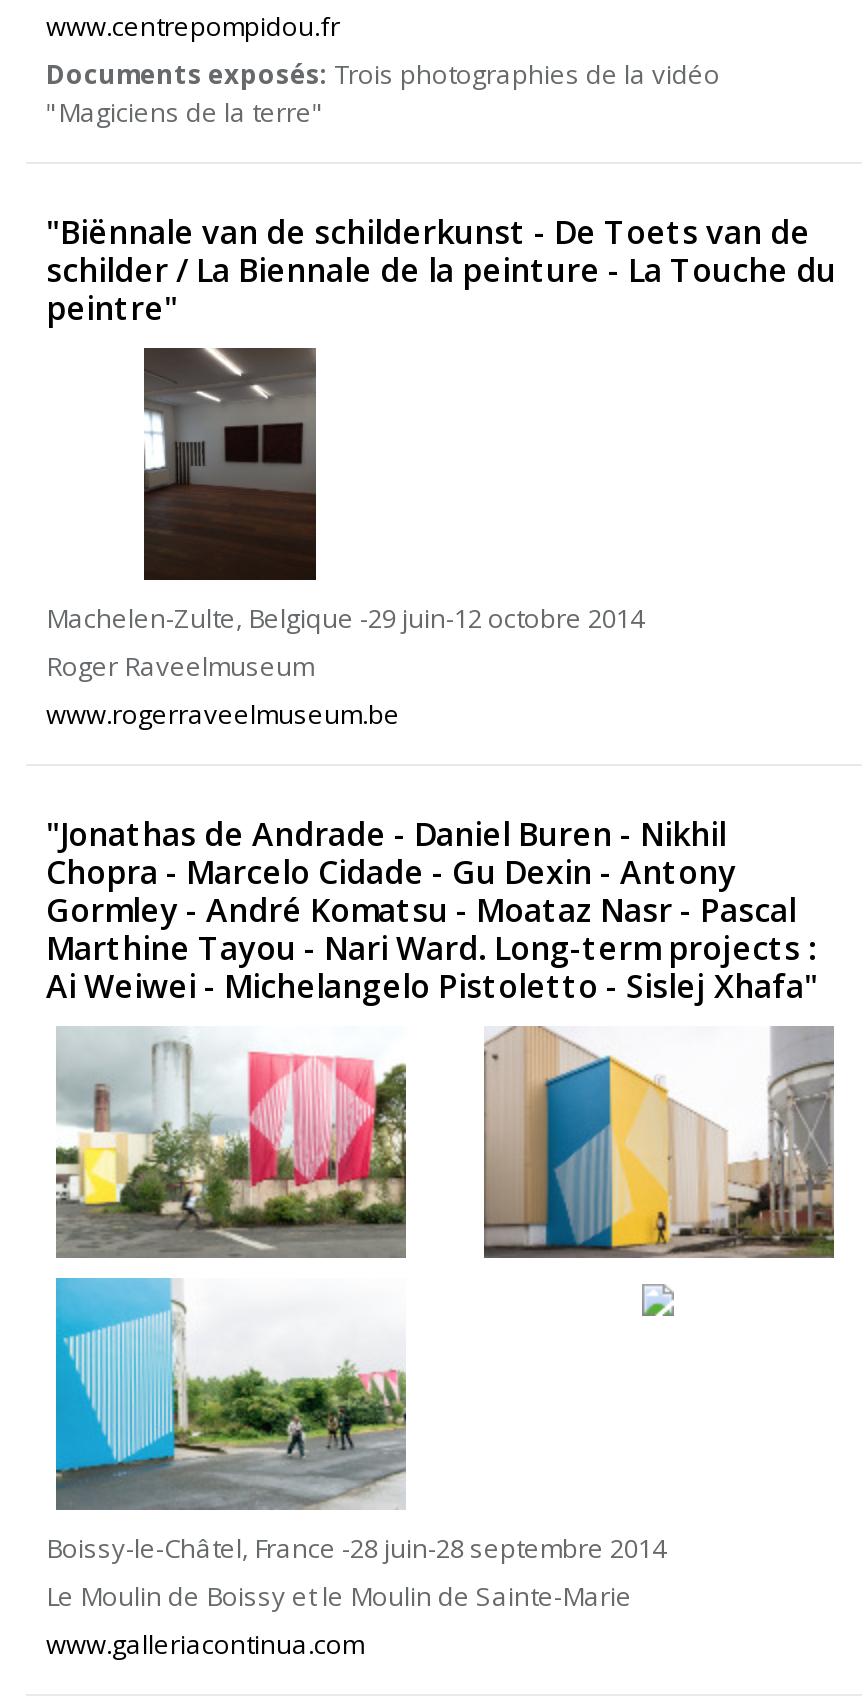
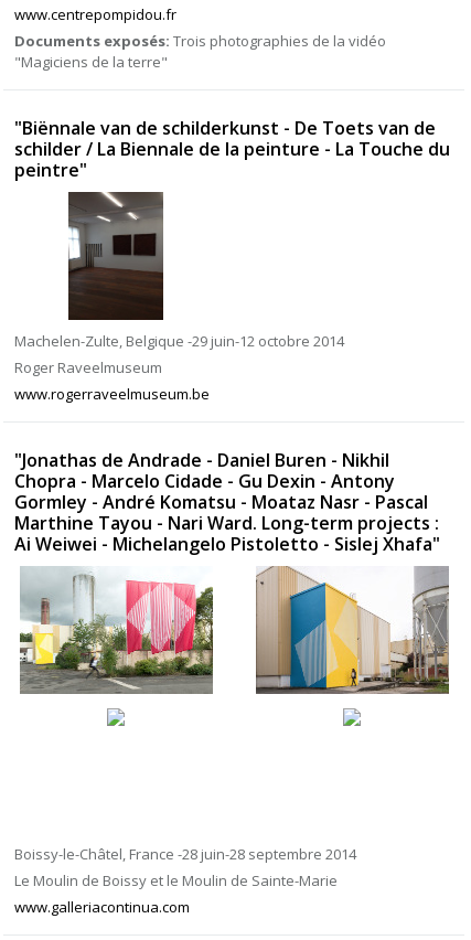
[54,1276,408,1512] [image] -> none

